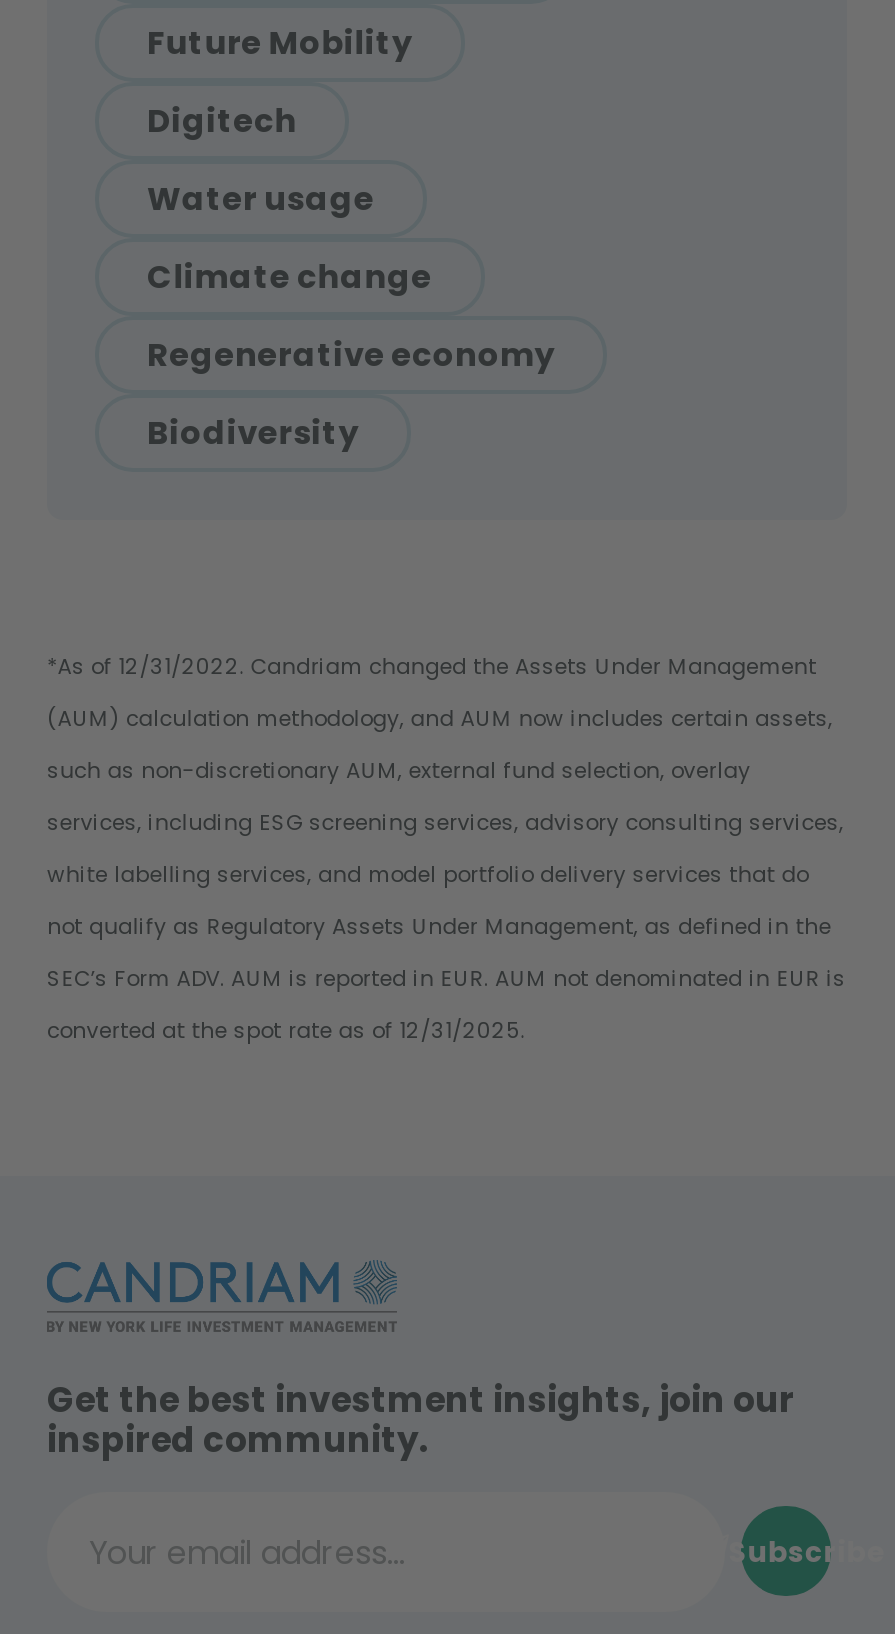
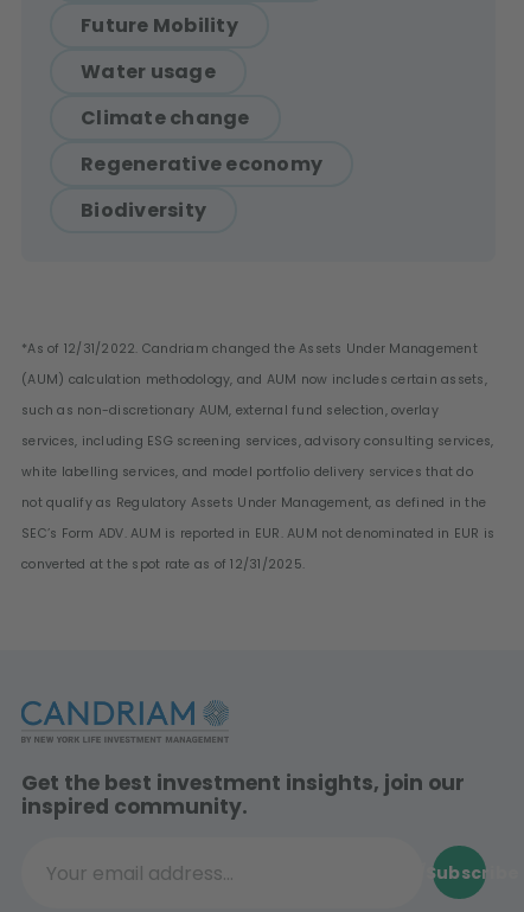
[147,98,297,144] Digitech -> none

